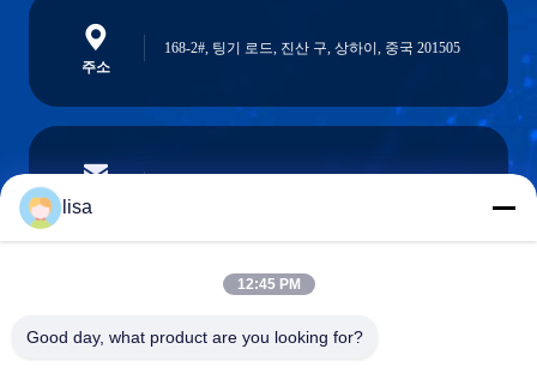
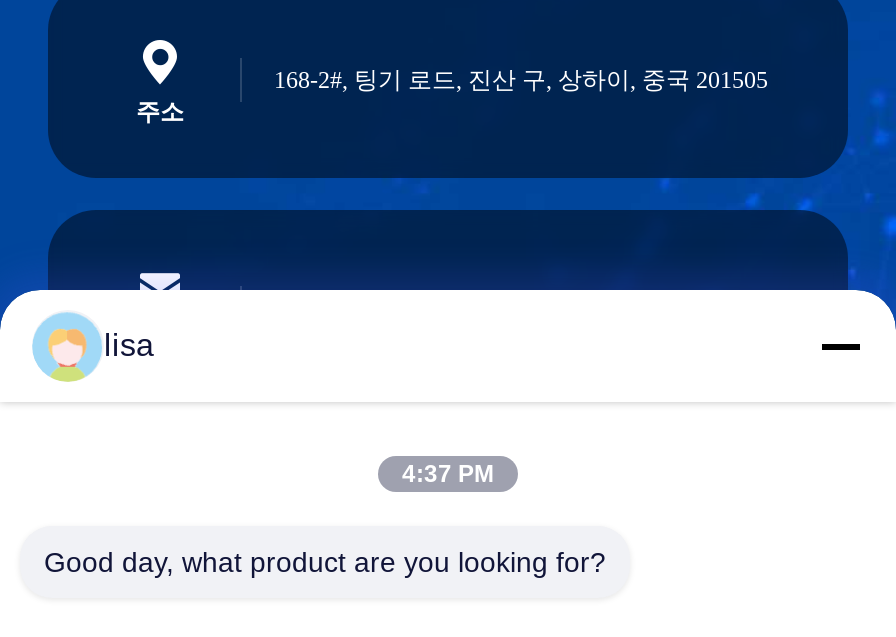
[237,276,300,293] 12:45 PM -> [402,460,494,488] 4:37 PM

